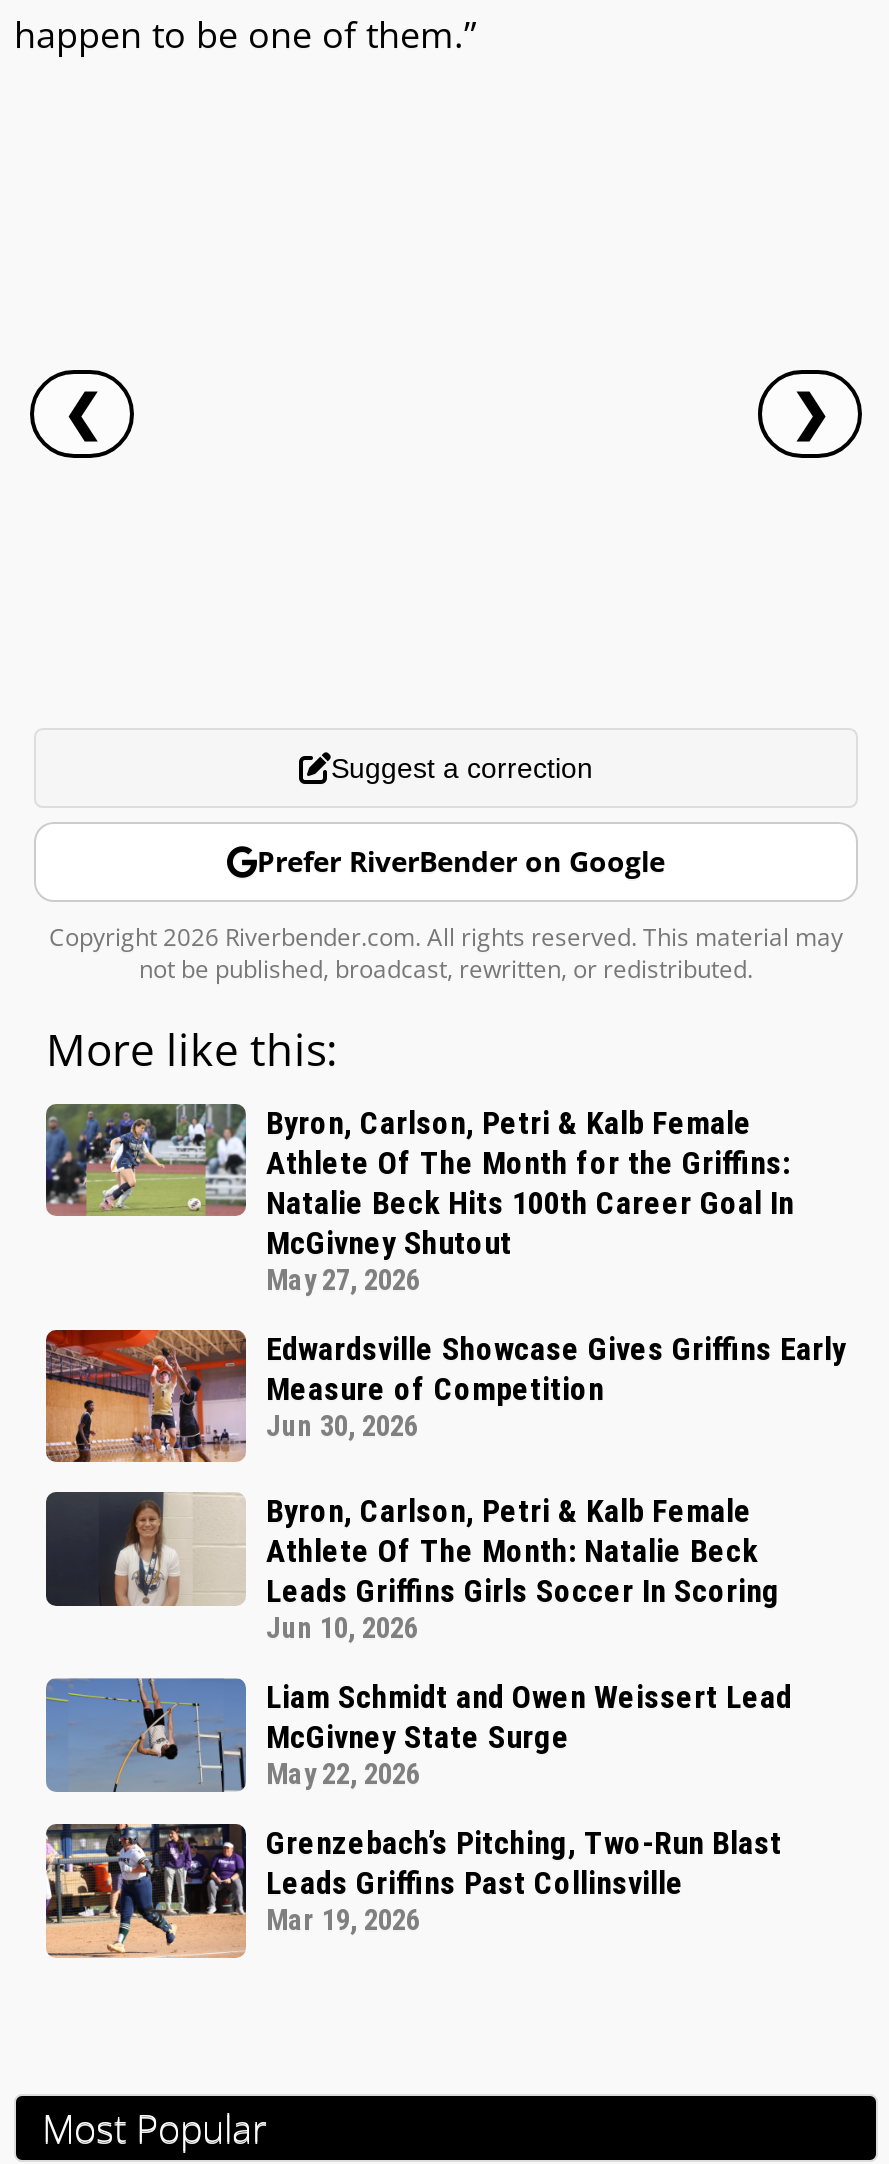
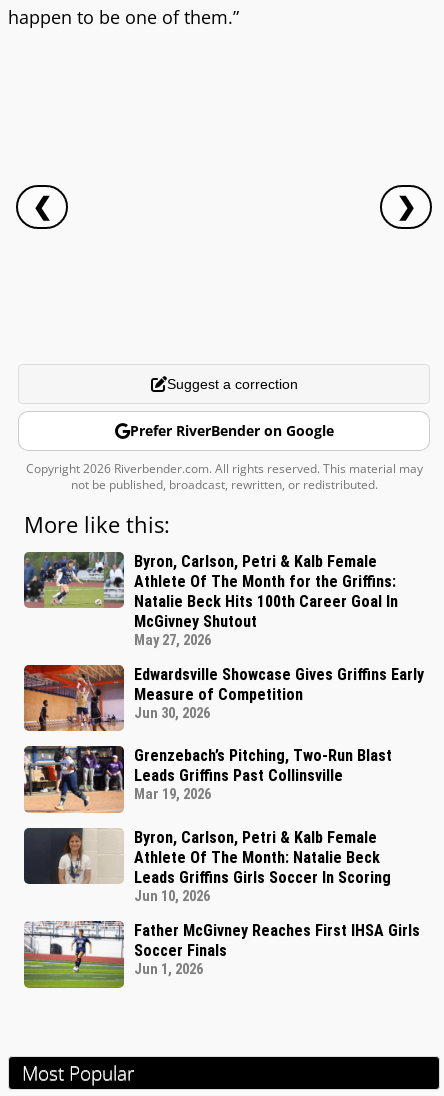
moved [86,1490,780,1647] -> [44,827,391,905]: [image] | Byron, Carlson, Petri & Kalb Female | Athlete Of The Month: Natalie Beck | Leads Griffins Girls Soccer In Scoring | Jun 10, 2026
[44,1676,792,1794] [image] | Liam Schmidt and Owen Weissert Lead | McGivney State Surge | May 22, 2026 -> [23,921,420,989] [image] | Father McGivney Reaches First IHSA Girls | Soccer Finals | Jun 1, 2026
moved [44,1822,782,1958] -> [24,745,392,813]: [image] | Grenzebach’s Pitching, Two-Run Blast | Leads Griffins Past Collinsville | Mar 19, 2026

